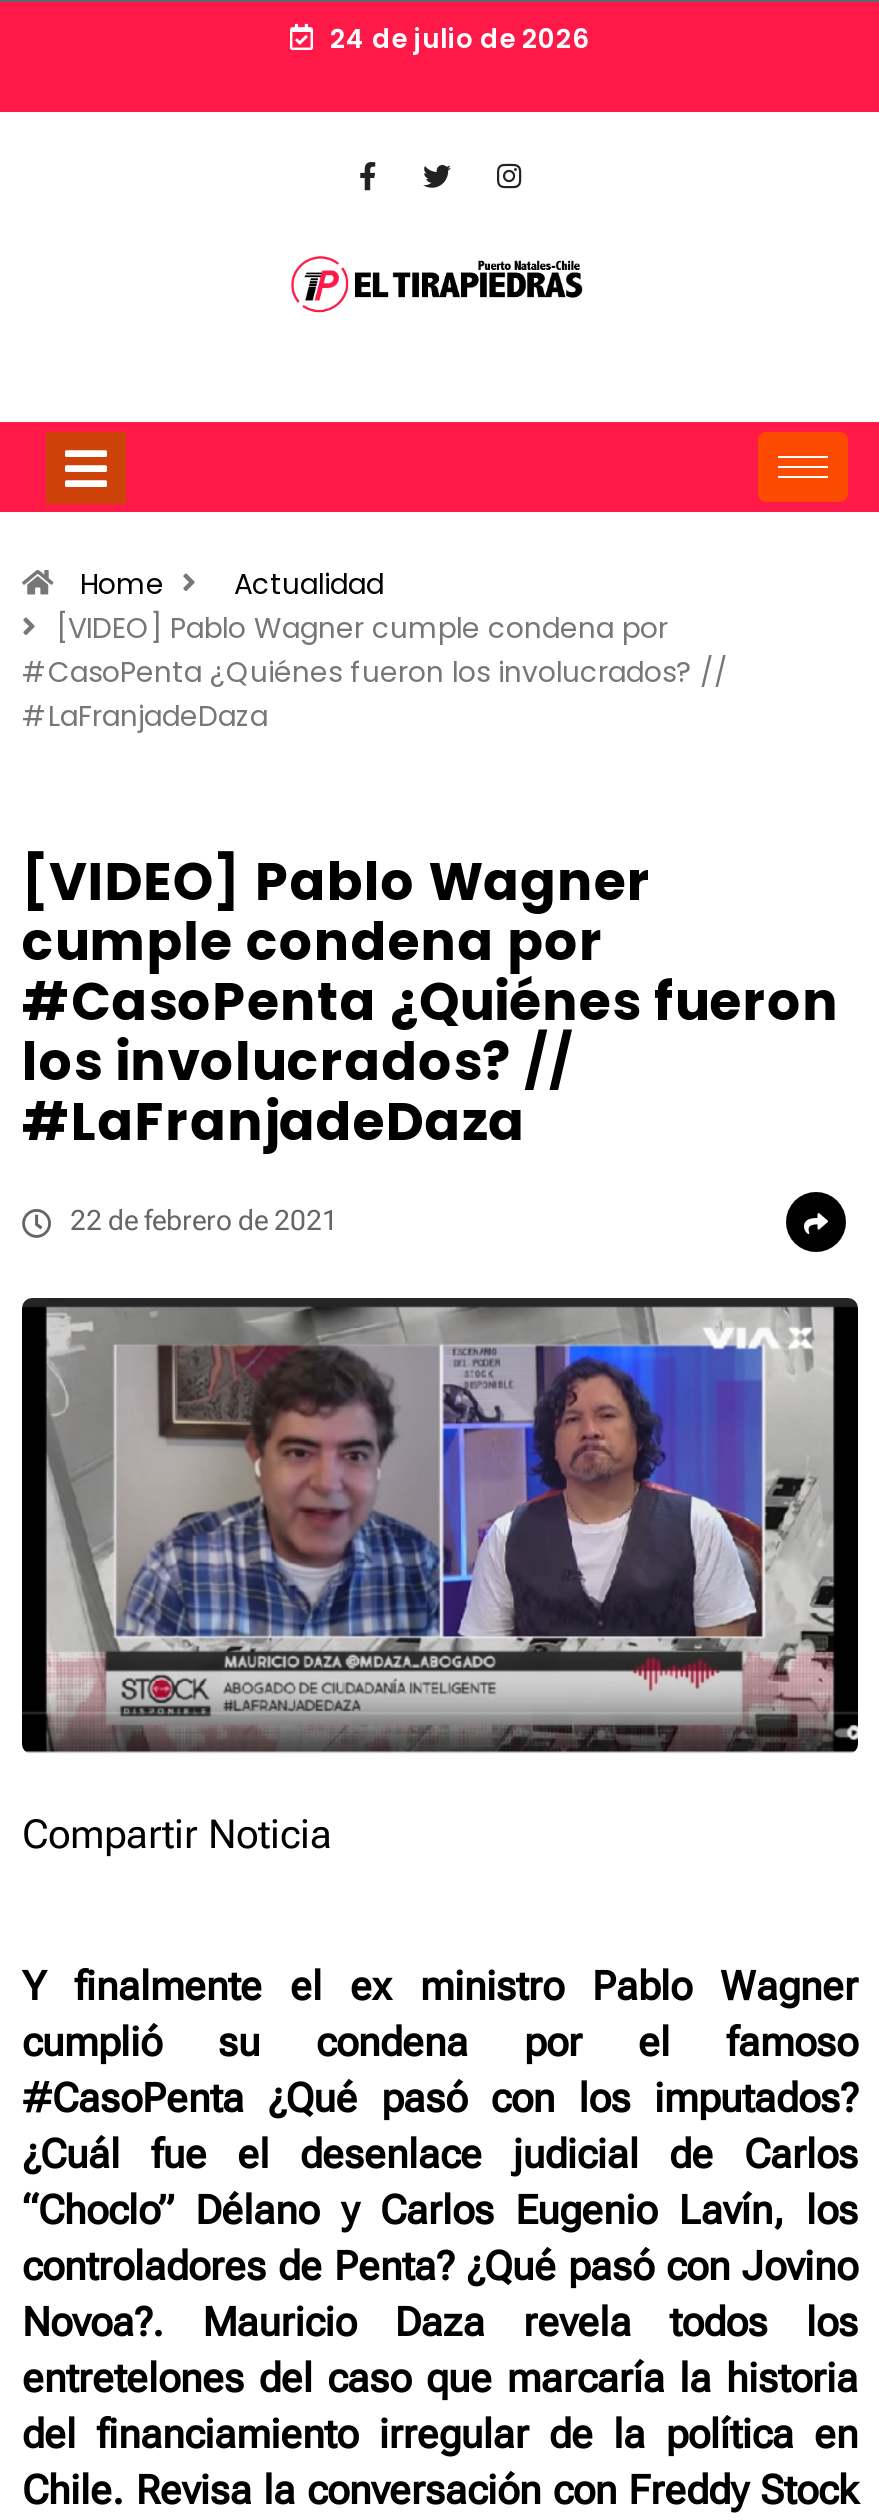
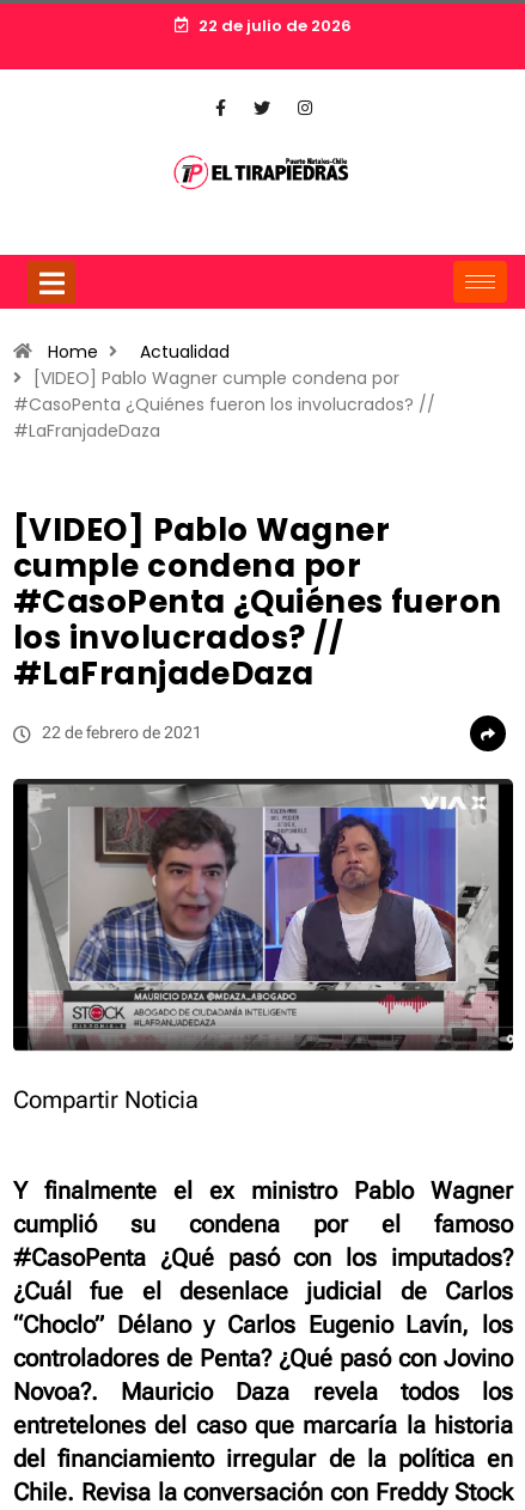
[324,20,590,58] 24 de julio de 2026 -> [195,14,352,37] 22 de julio de 2026

